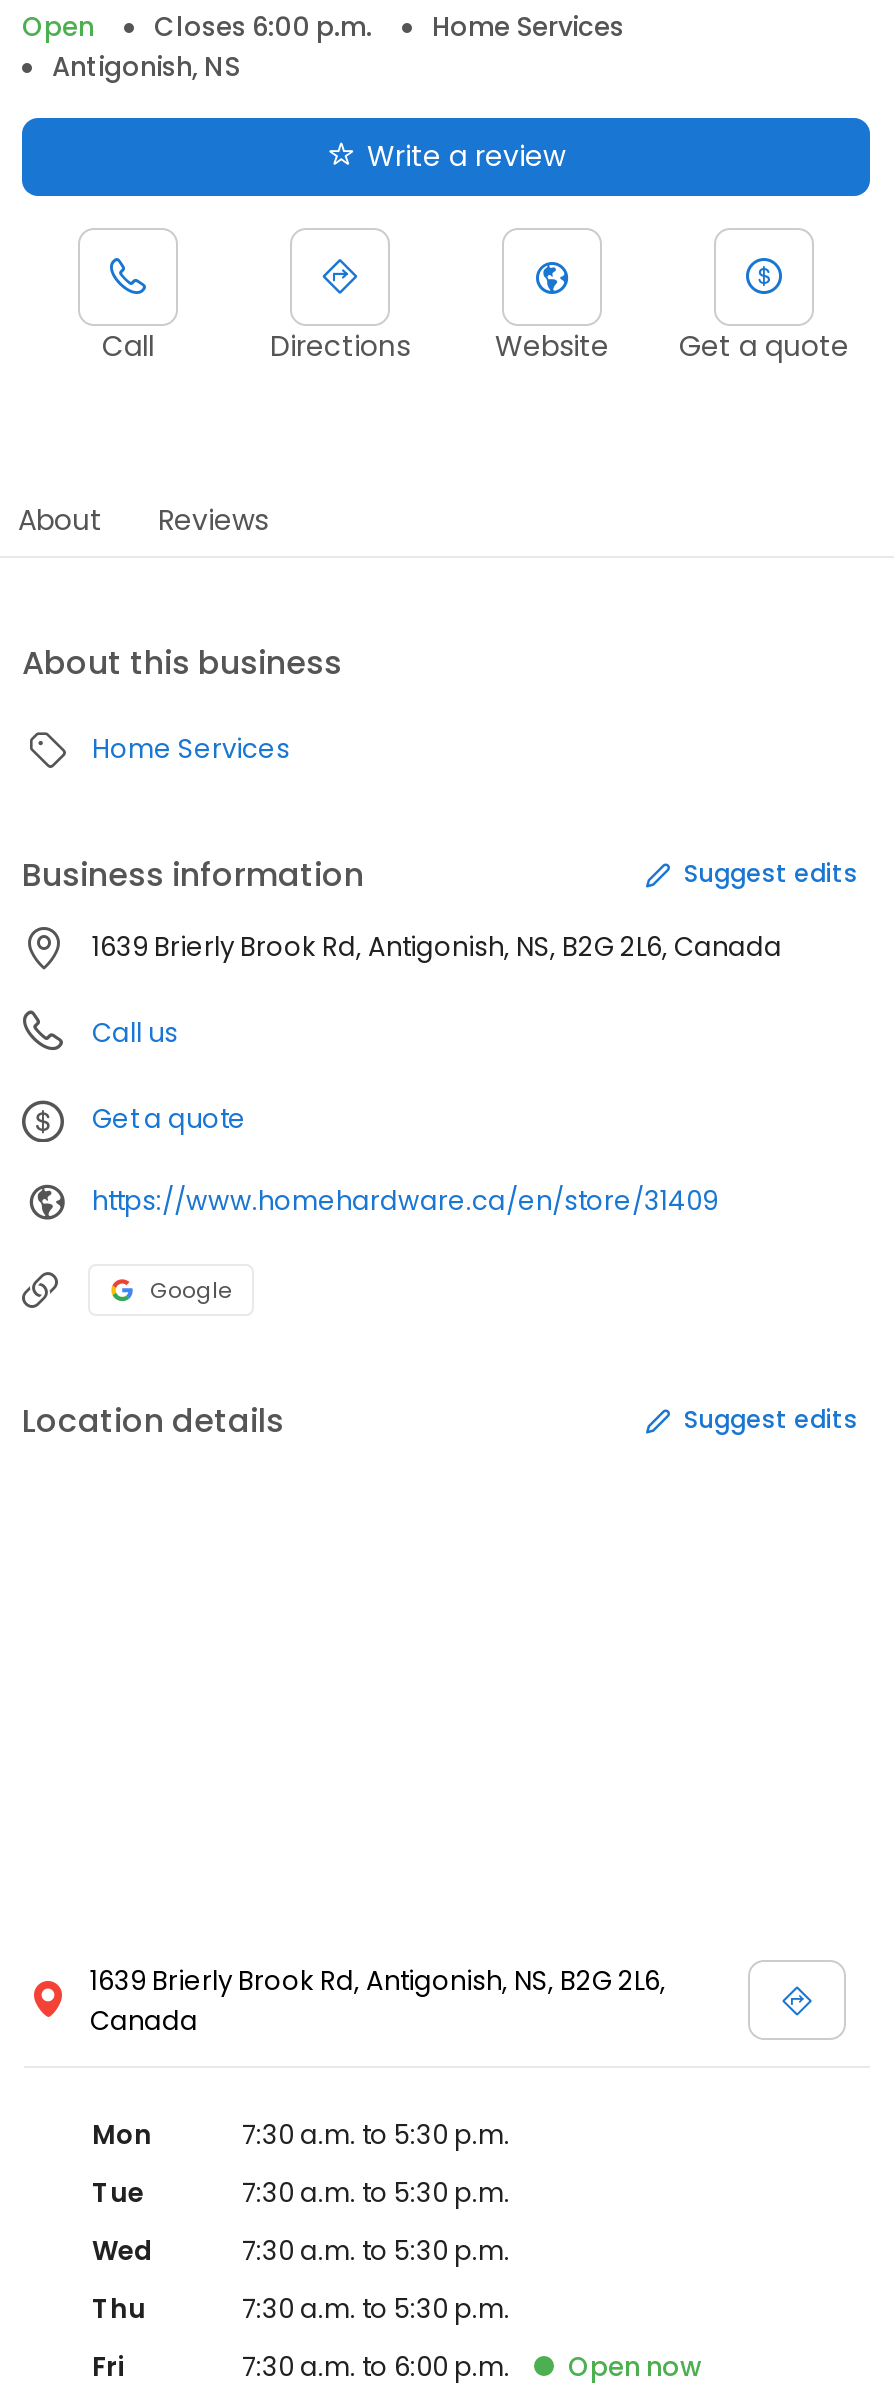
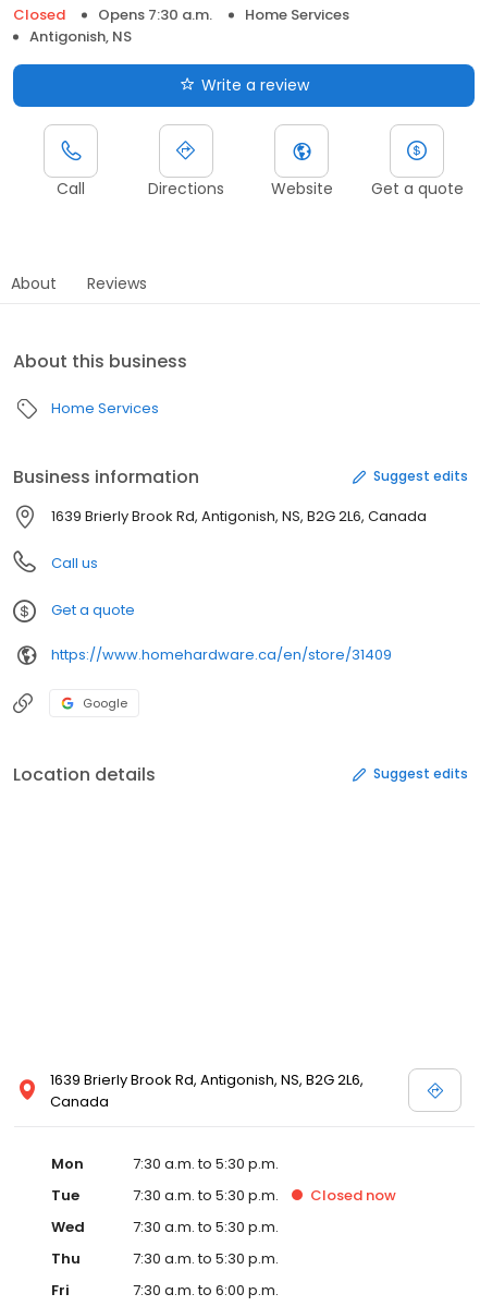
[22,8,372,46] Open | Closes 6:00 p.m. -> [13,4,212,25] Closed | Opens 7:30 a.m.
none -> [310,1185,396,1206] Closed now
[568,2348,702,2386] Open now -> none

